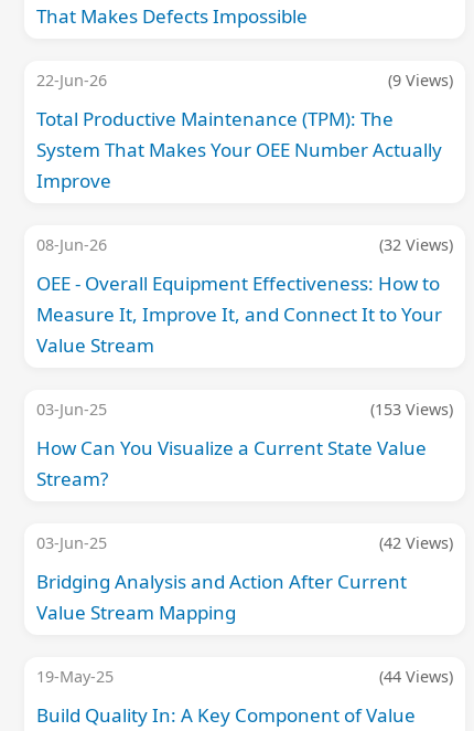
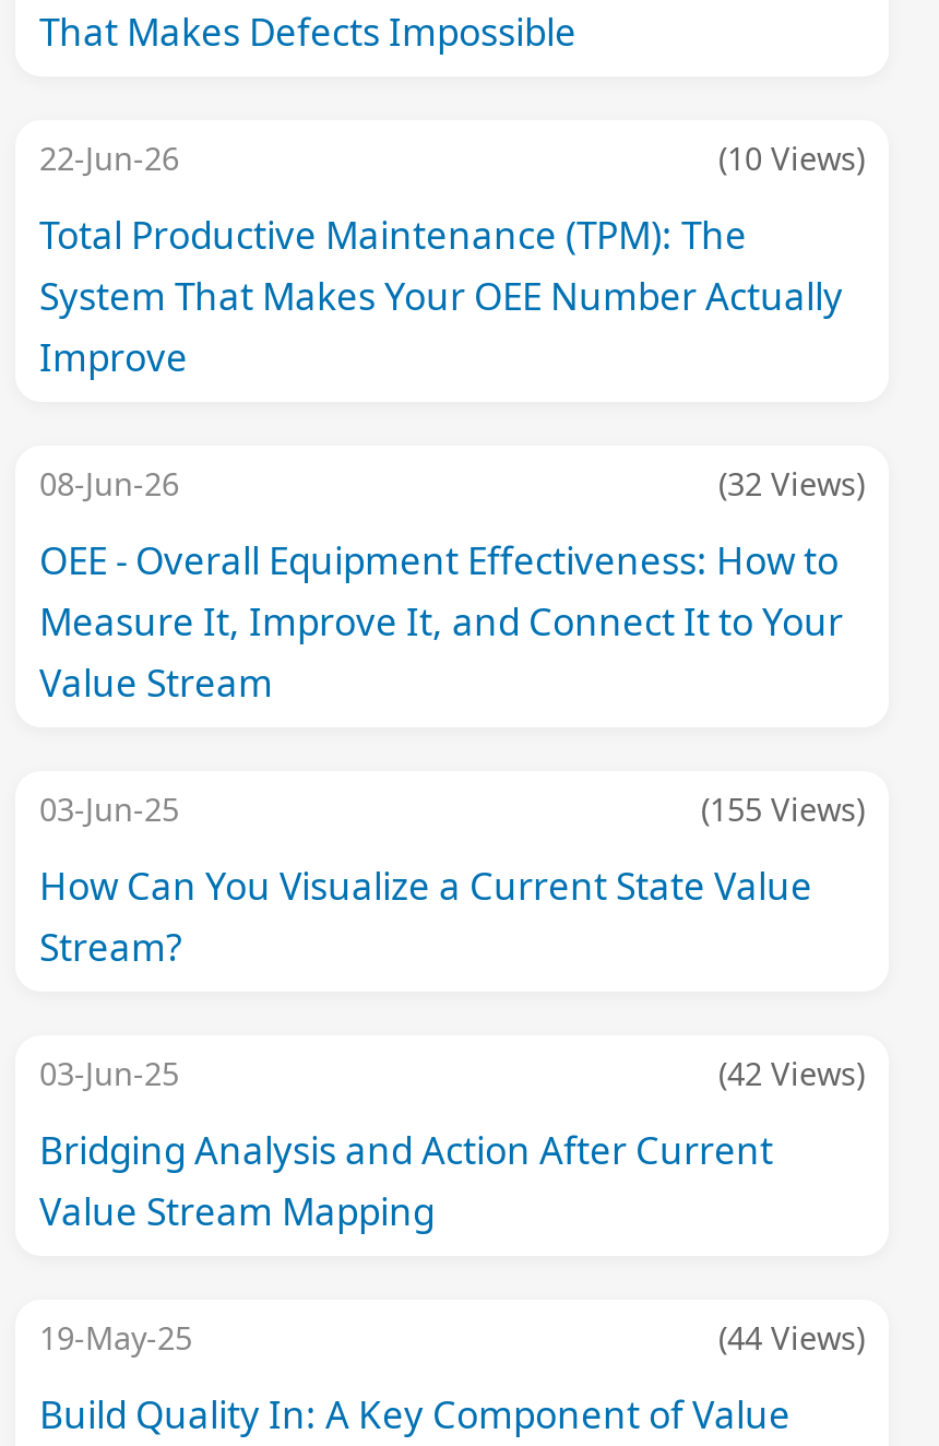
[388,70,453,91] (9 Views) -> [718,138,865,179] (10 Views)
[370,399,453,420] (153 Views) -> [701,789,865,830] (155 Views)

